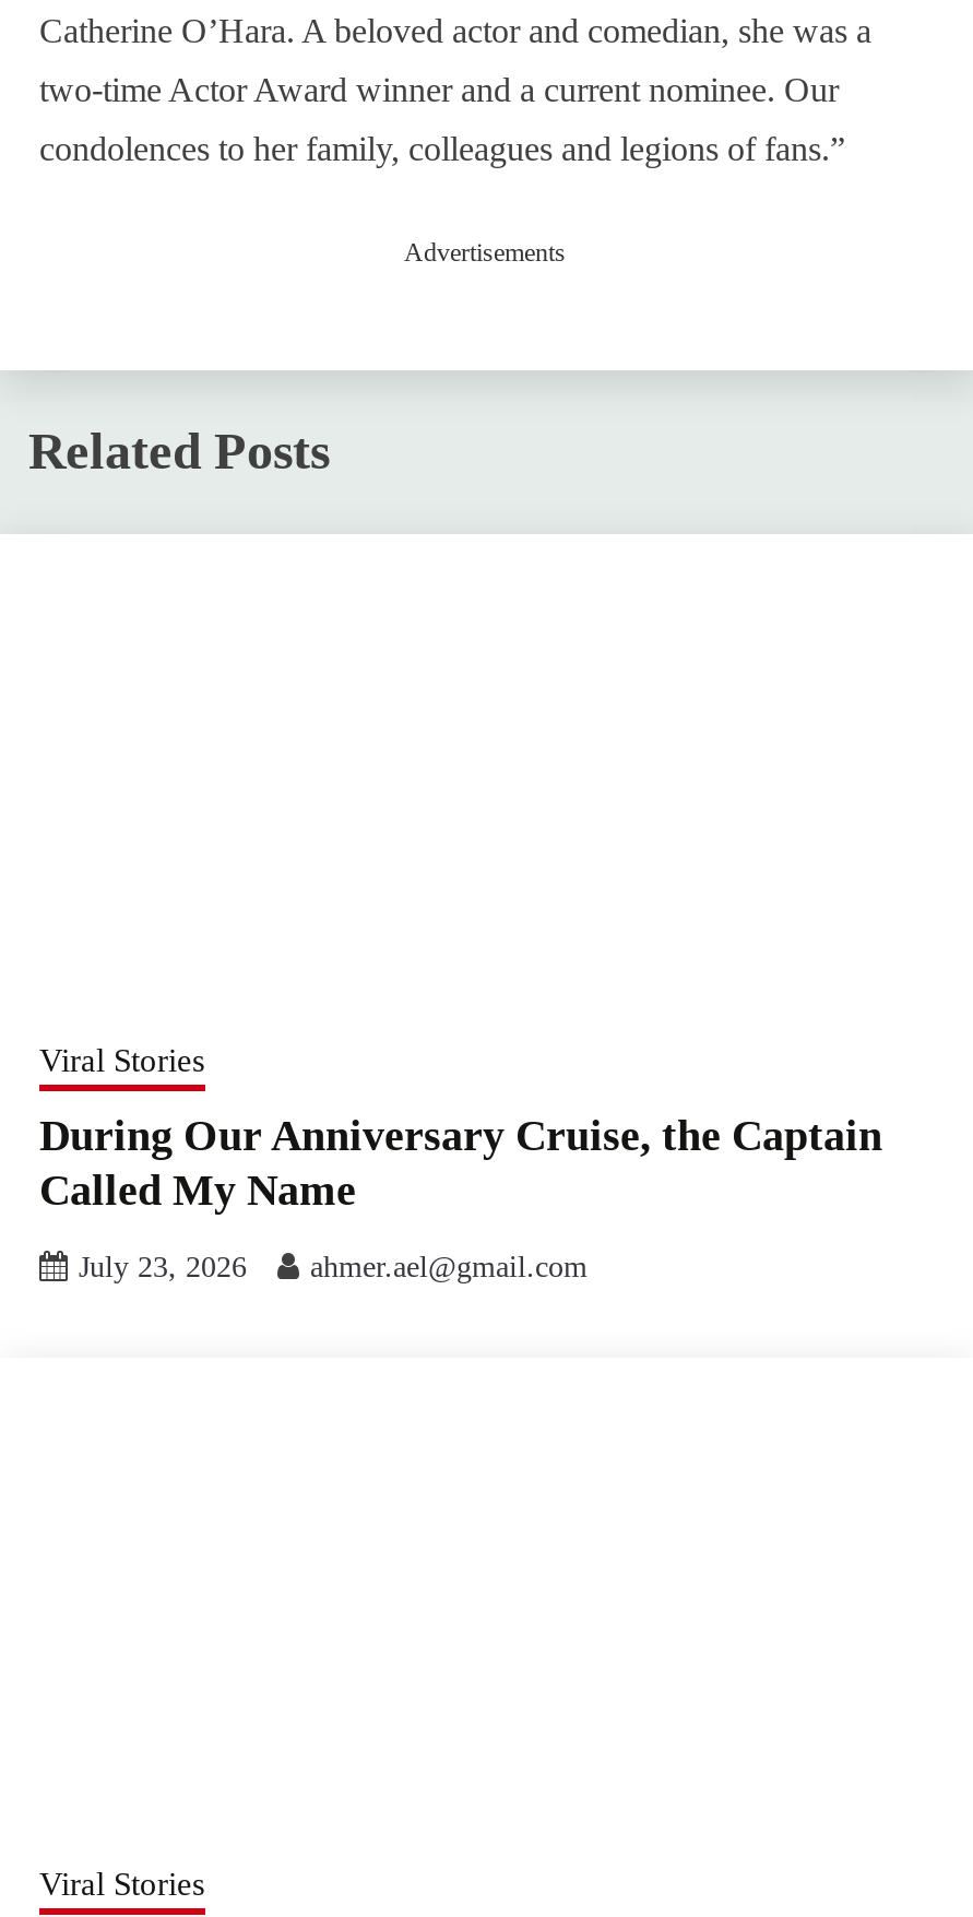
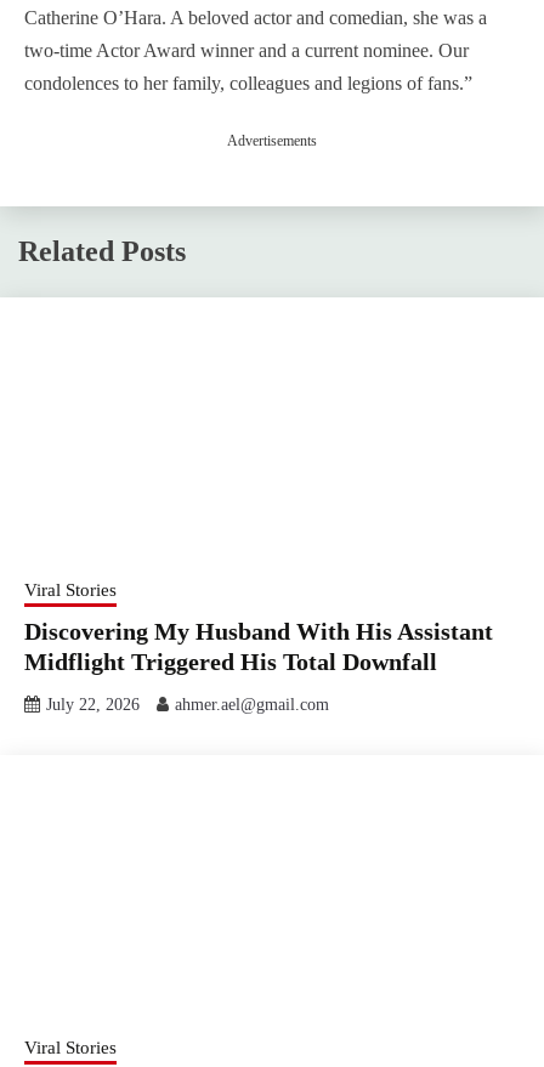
[39,1112,882,1214] During Our Anniversary Cruise, the Captain | Called My Name -> [24,618,493,675] Discovering My Husband With His Assistant | Midflight Triggered His Total Downfall
[79,1251,588,1284] July 23, 2026 ahmer.ael@gmail.com -> [46,696,329,714] July 22, 2026 ahmer.ael@gmail.com

